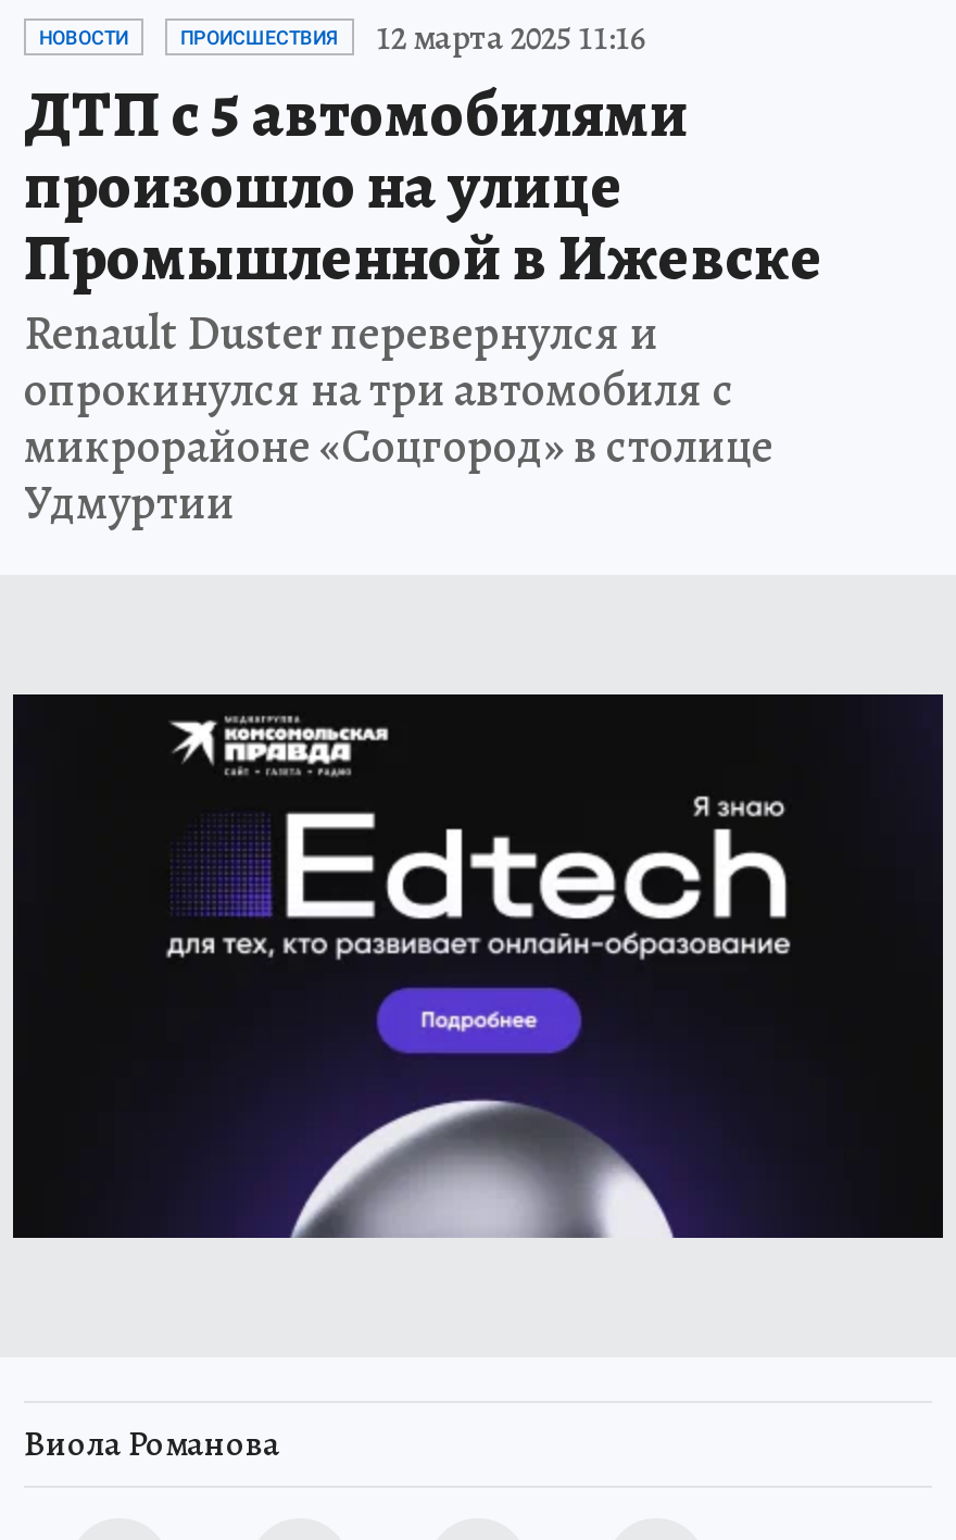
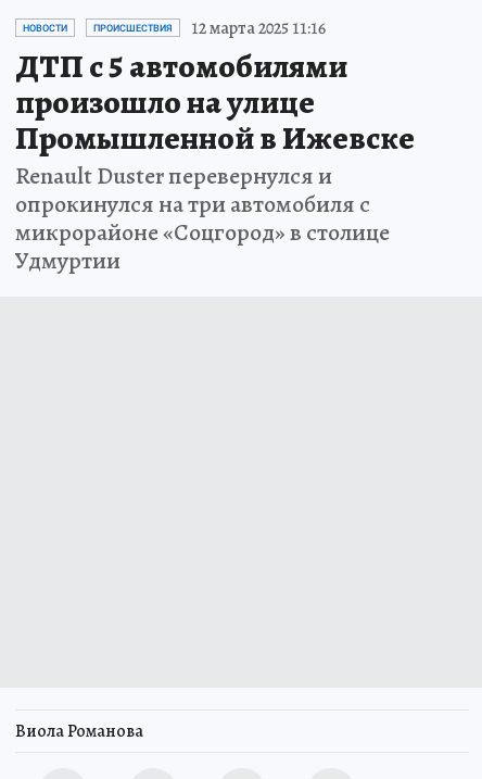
[11,692,945,1240] [image] -> none

